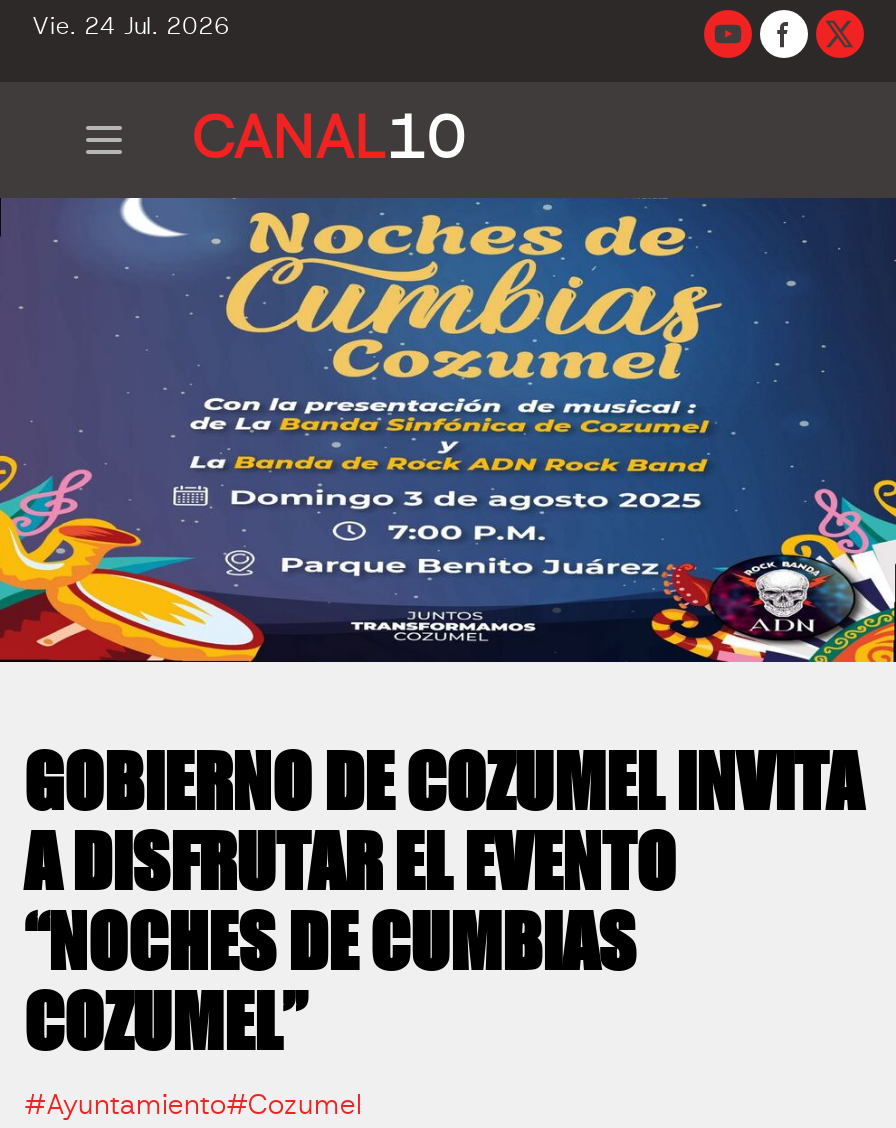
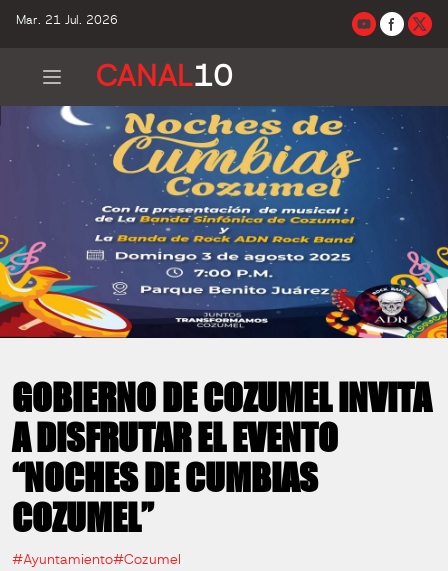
[32,14,230,38] Vie. 24 Jul. 2026 -> [16,14,118,26] Mar. 21 Jul. 2026

